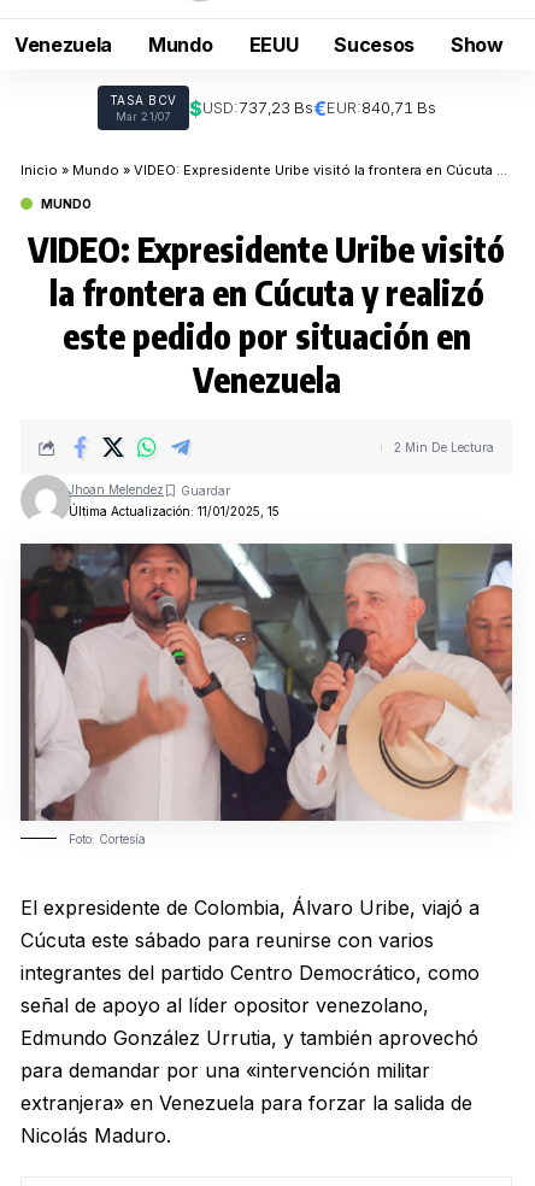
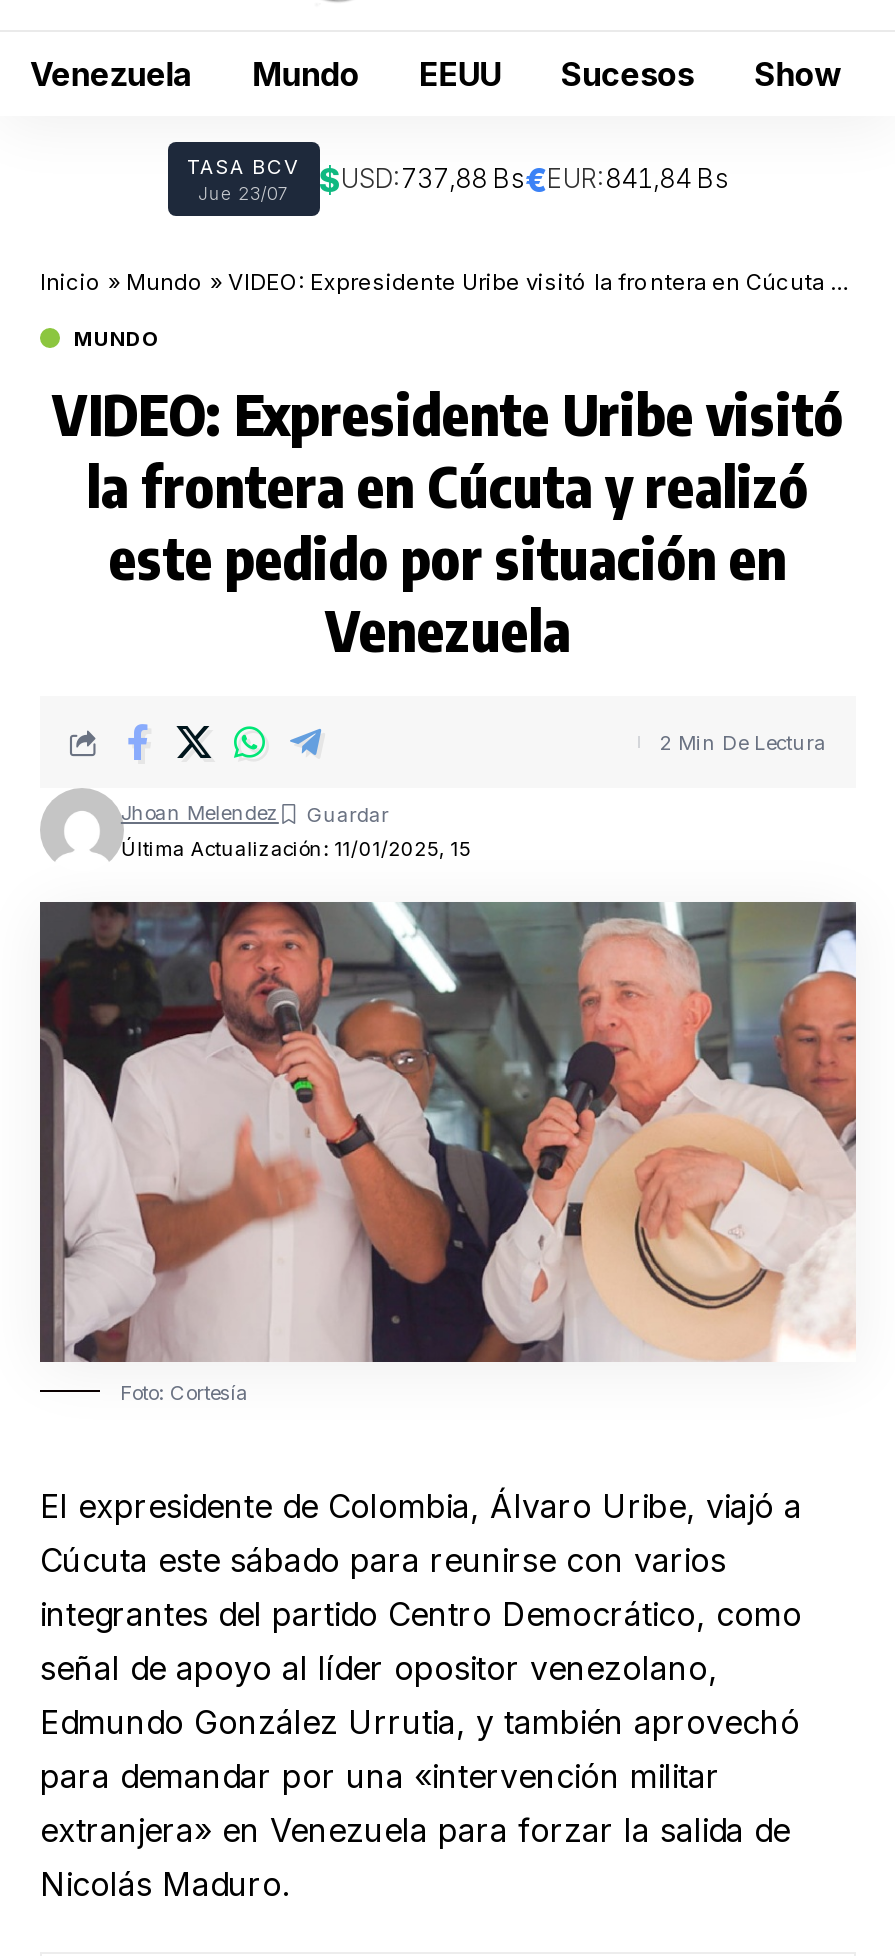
[115,96,436,123] Mar 21/07 | $USD:737,23 Bs€EUR:840,71 Bs -> [198,159,729,204] Jue 23/07 | $USD:737,88 Bs€EUR:841,84 Bs

